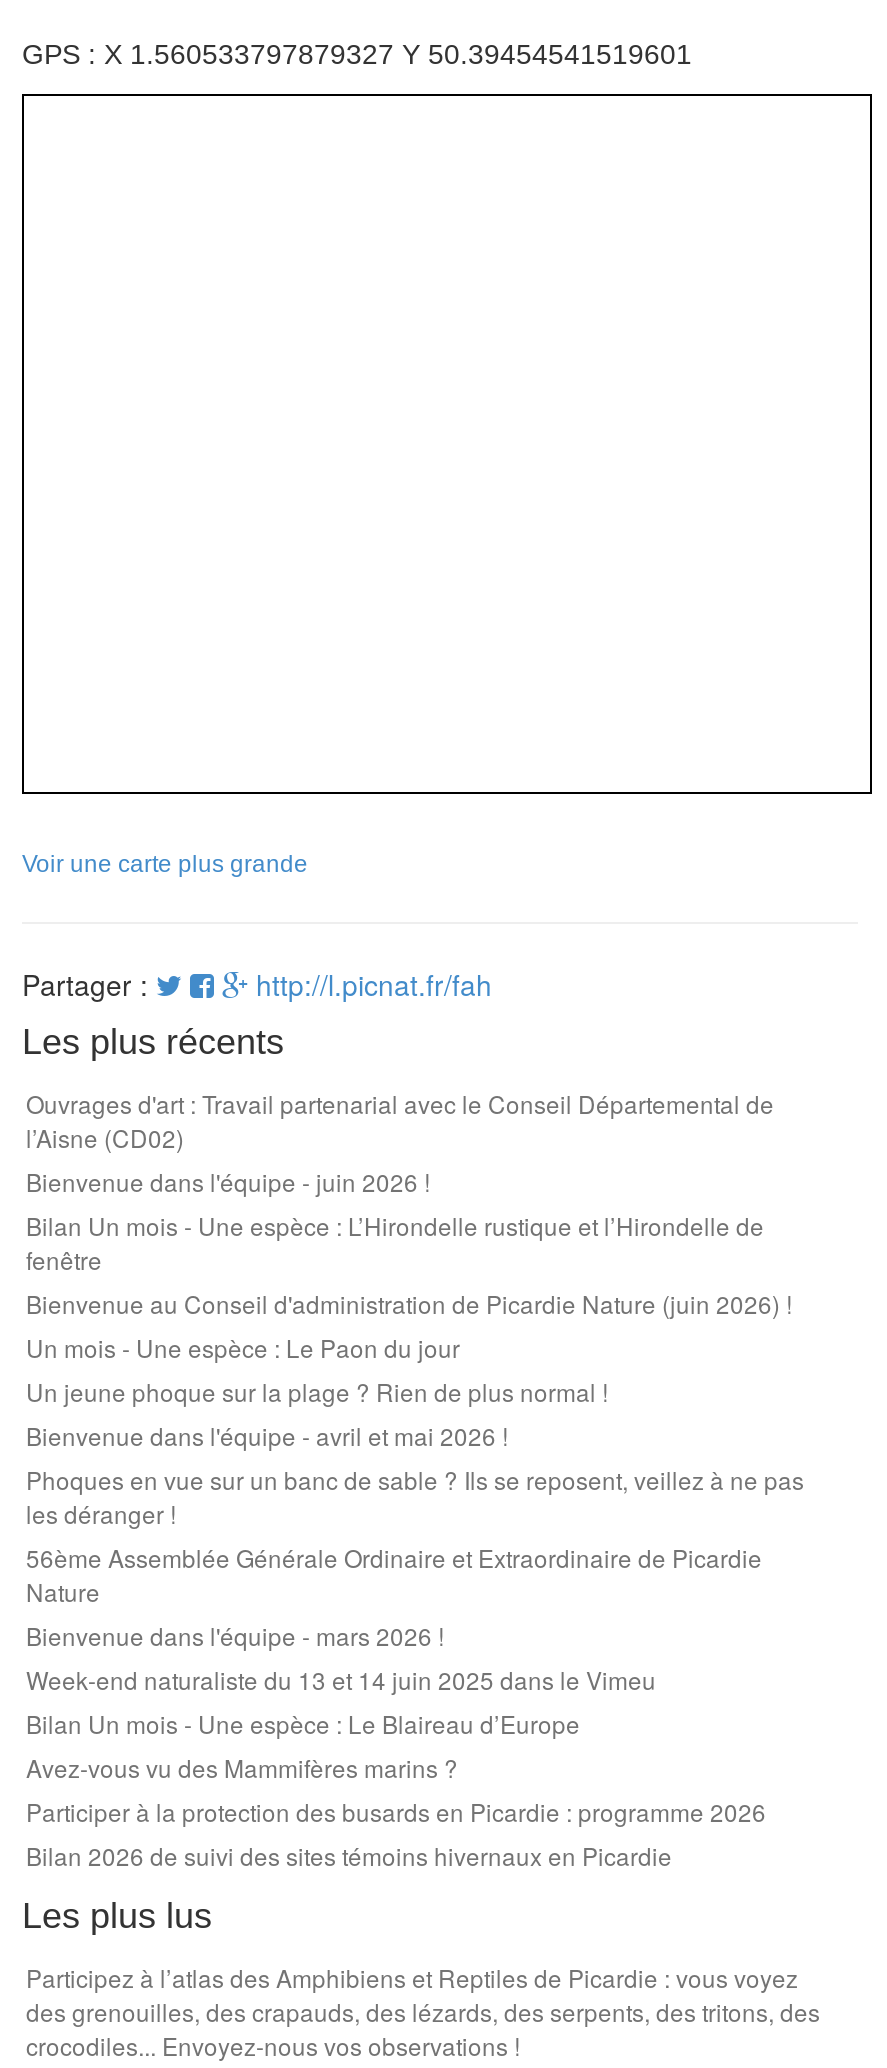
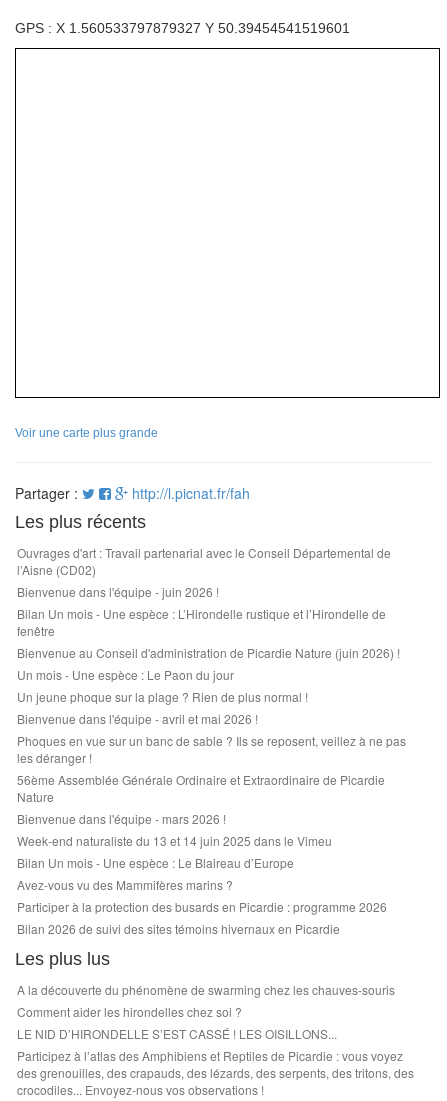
none -> [17,981,395,1042] A la découverte du phénomène de swarming chez les chauves-souris | Comment aider les hirondelles chez soi ? | LE NID D’HIRONDELLE S’EST CASSÉ ! LES OISILLONS...

